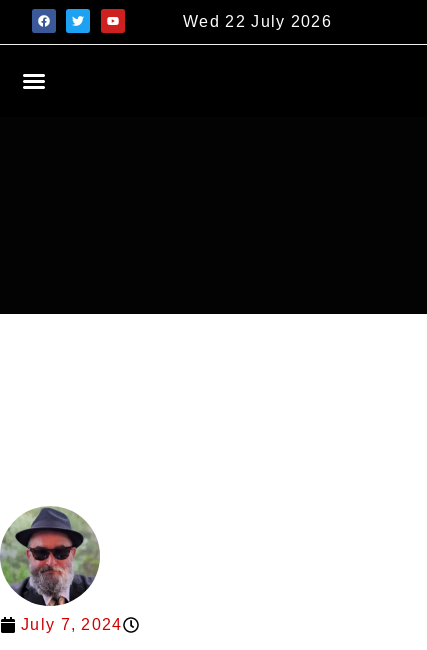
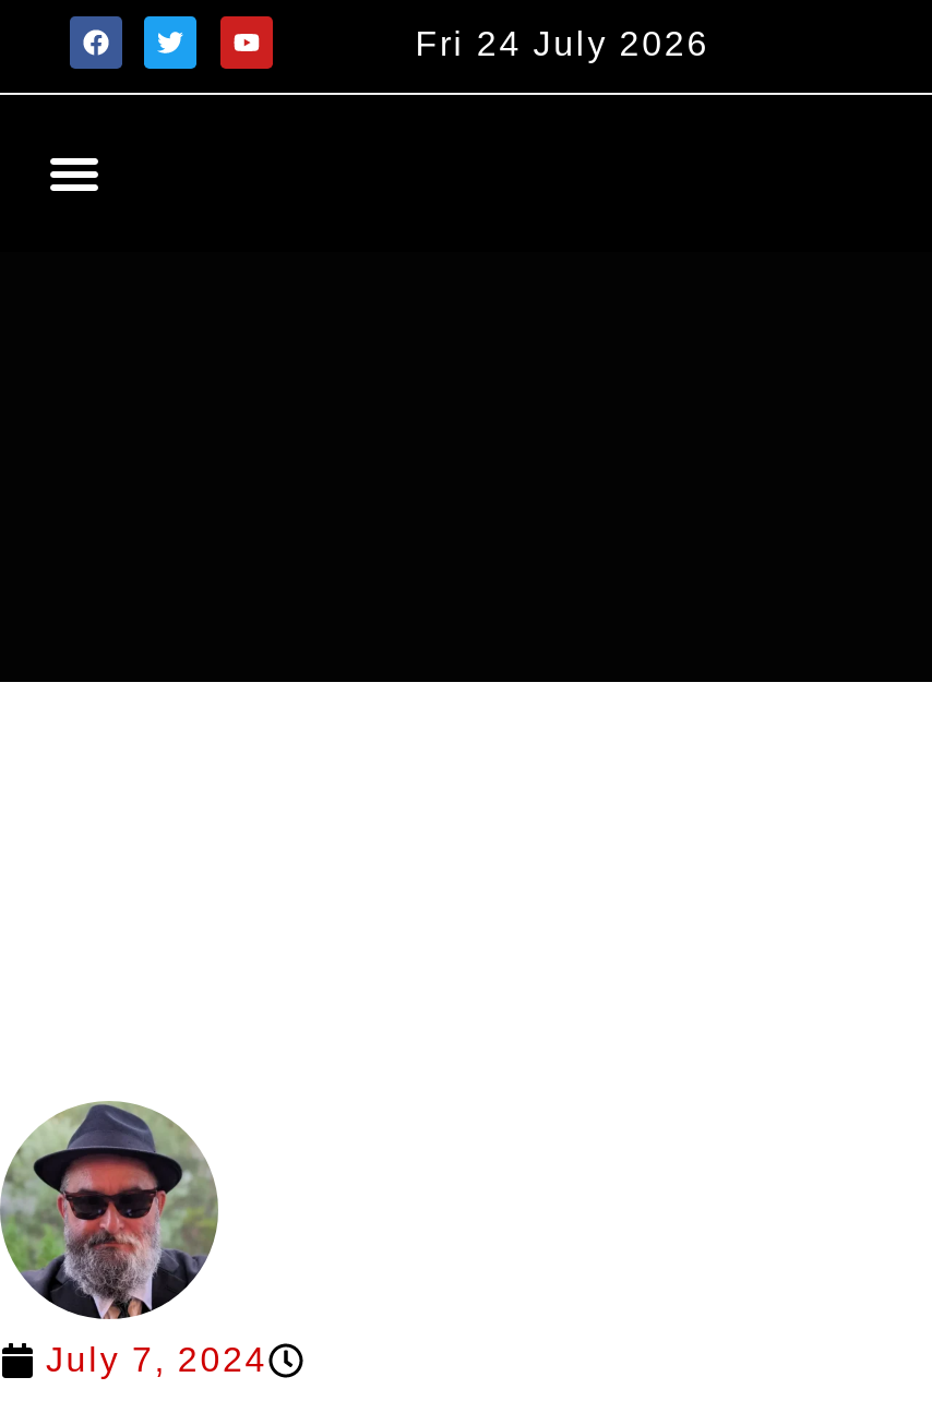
[183,12,332,29] Wed 22 July 2026 -> [415,24,709,61] Fri 24 July 2026

